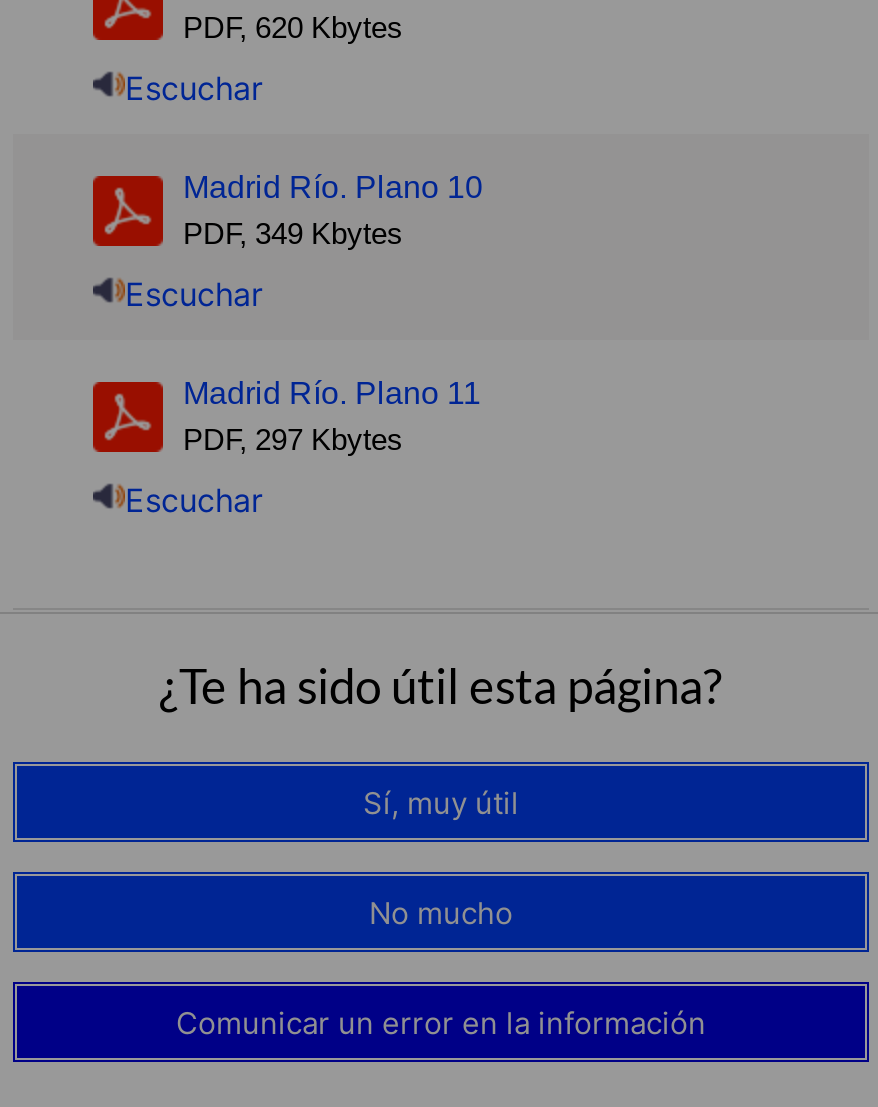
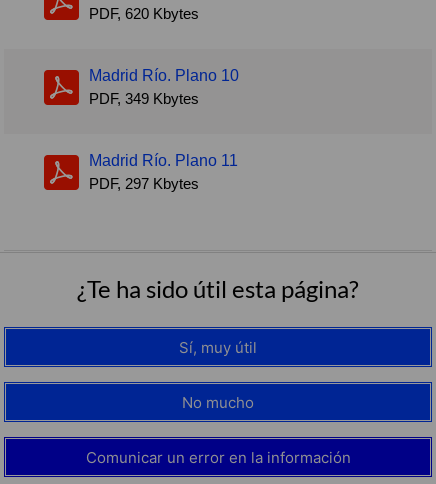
[125,68,263,108] Escuchar -> none
[125,274,263,314] Escuchar -> none
[125,480,263,520] Escuchar -> none

